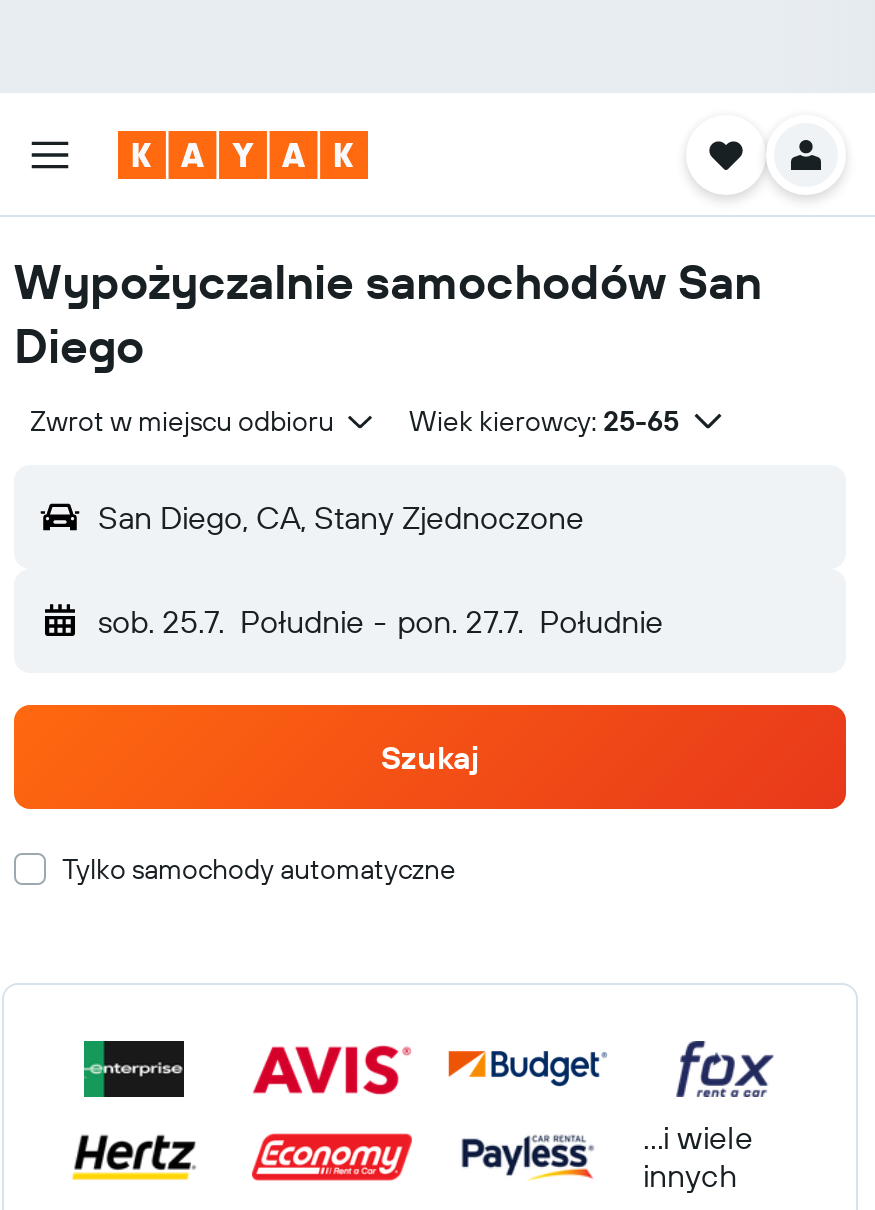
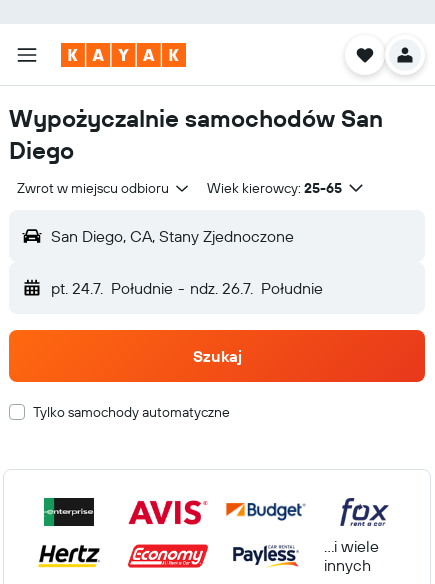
[98,601,663,641] sob. 25.7. Południe - pon. 27.7. Południe -> [51,278,323,298] pt. 24.7. Południe - ndz. 26.7. Południe

